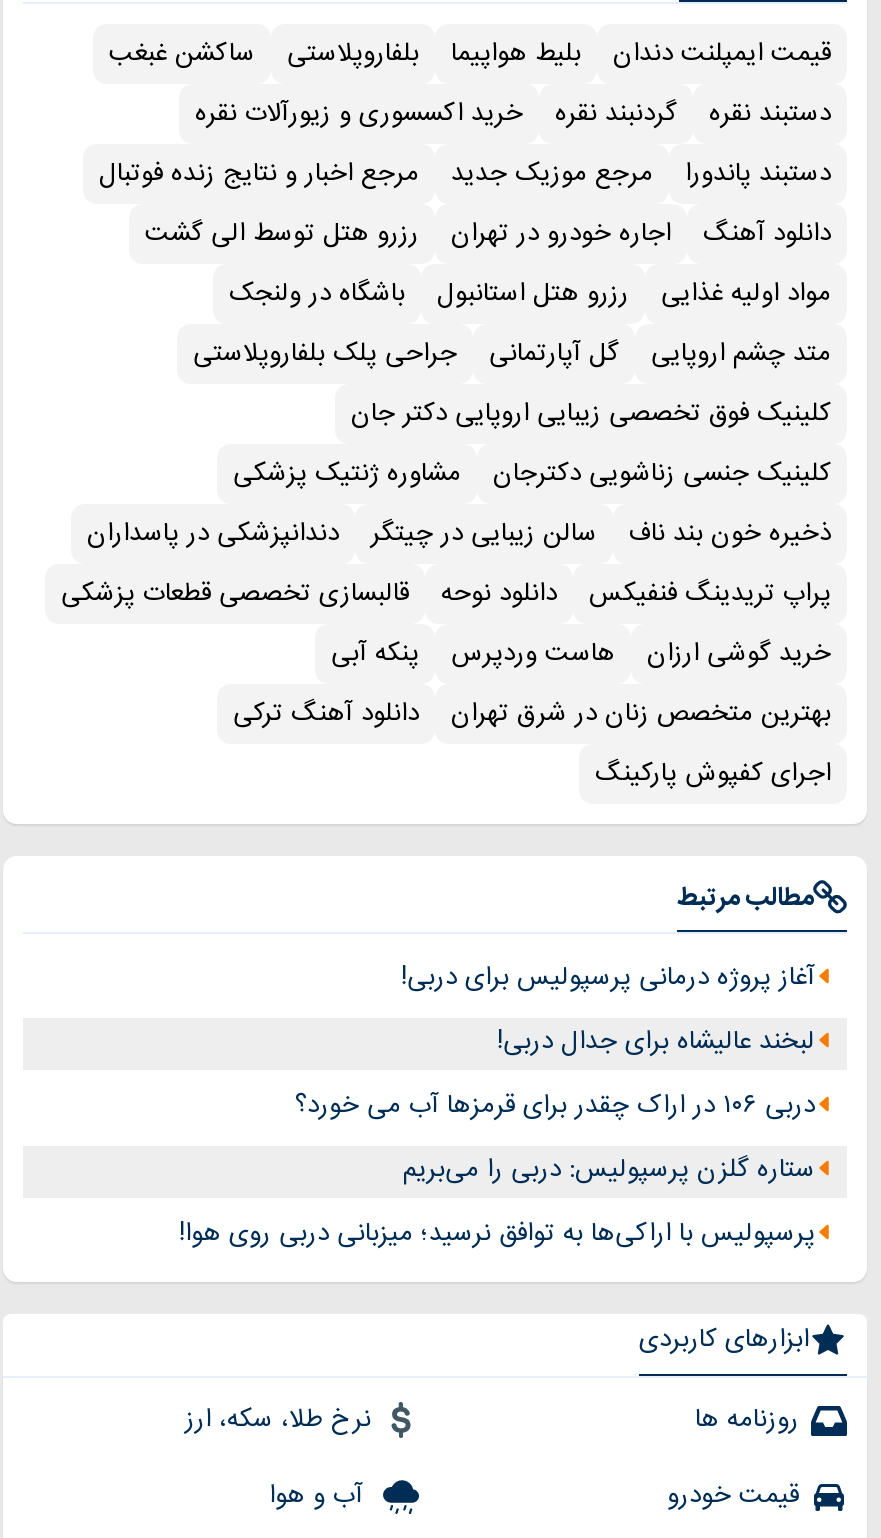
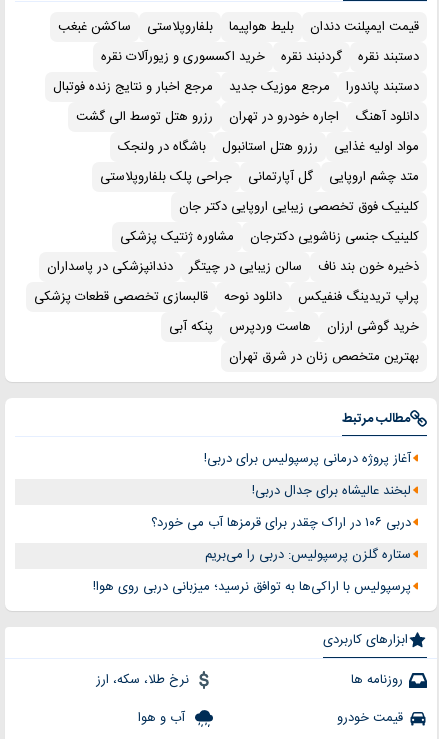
[233,692,831,796] دانلود آهنگ ترکی | اجرای کفپوش پارکینگ -> none

